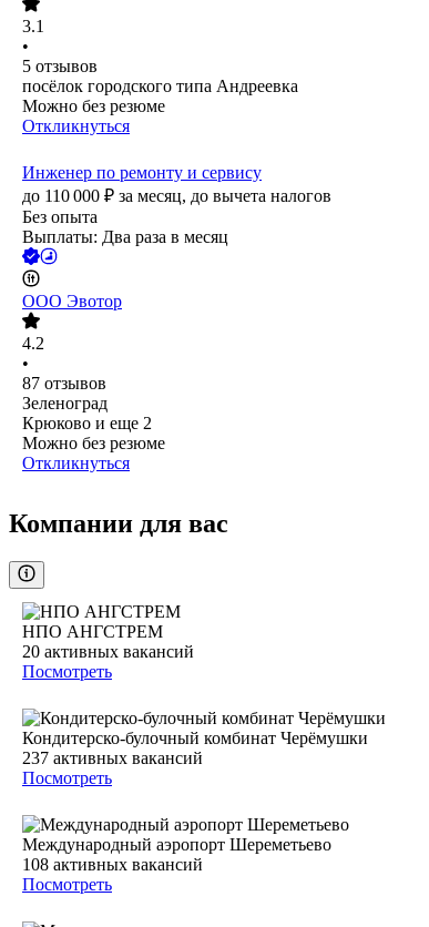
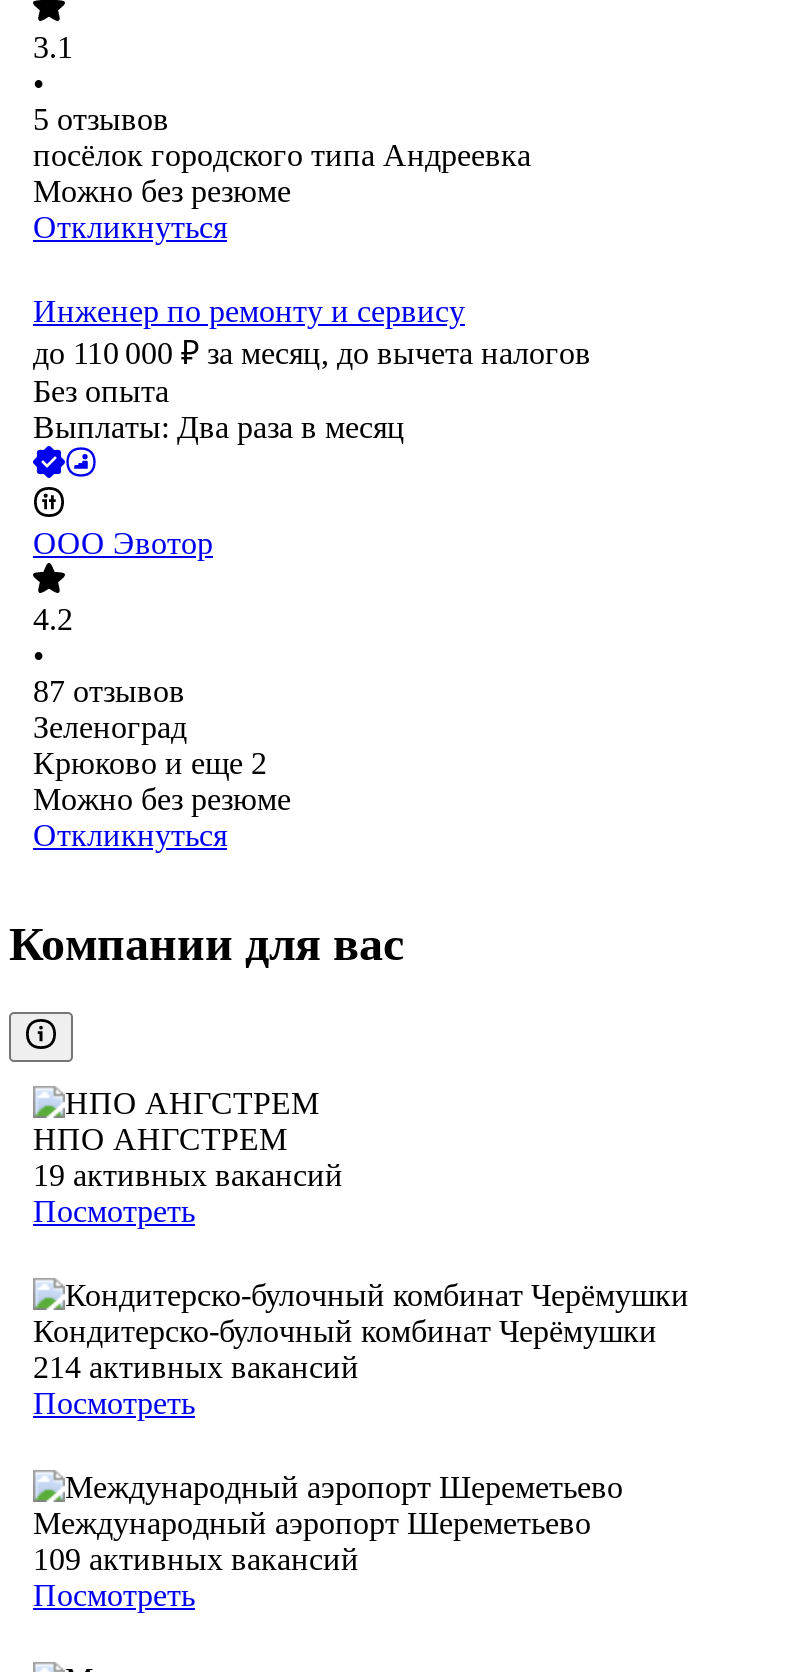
[22,642,194,661] 20 активных вакансий -> [33,1159,343,1193] 19 активных вакансий
[22,749,203,768] 237 активных вакансий -> [33,1351,359,1385] 214 активных вакансий
[22,855,203,874] 108 активных вакансий -> [33,1543,359,1577] 109 активных вакансий

